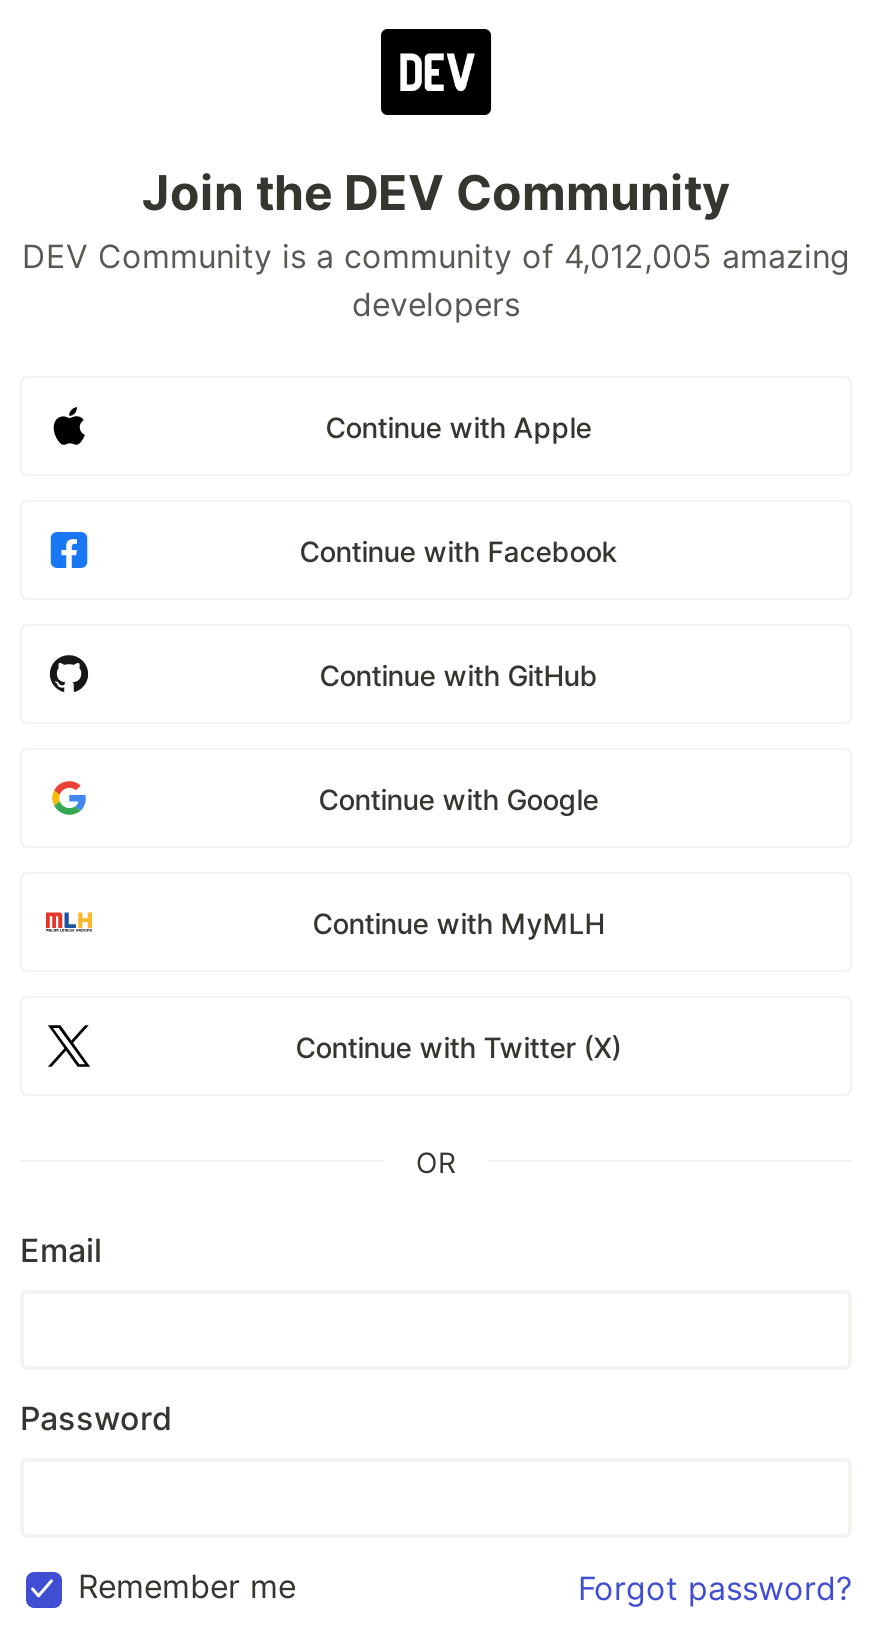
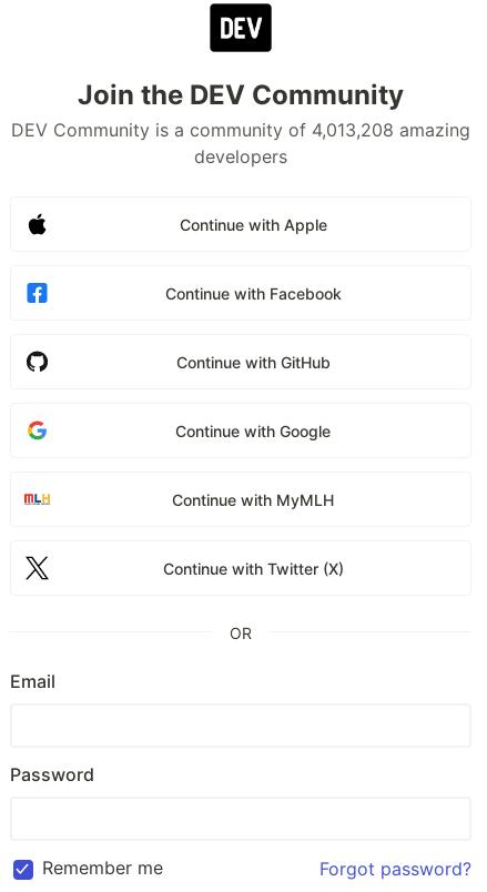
[22,236,850,276] DEV Community is a community of 4,012,005 amazing -> [11,119,470,141] DEV Community is a community of 4,013,208 amazing

